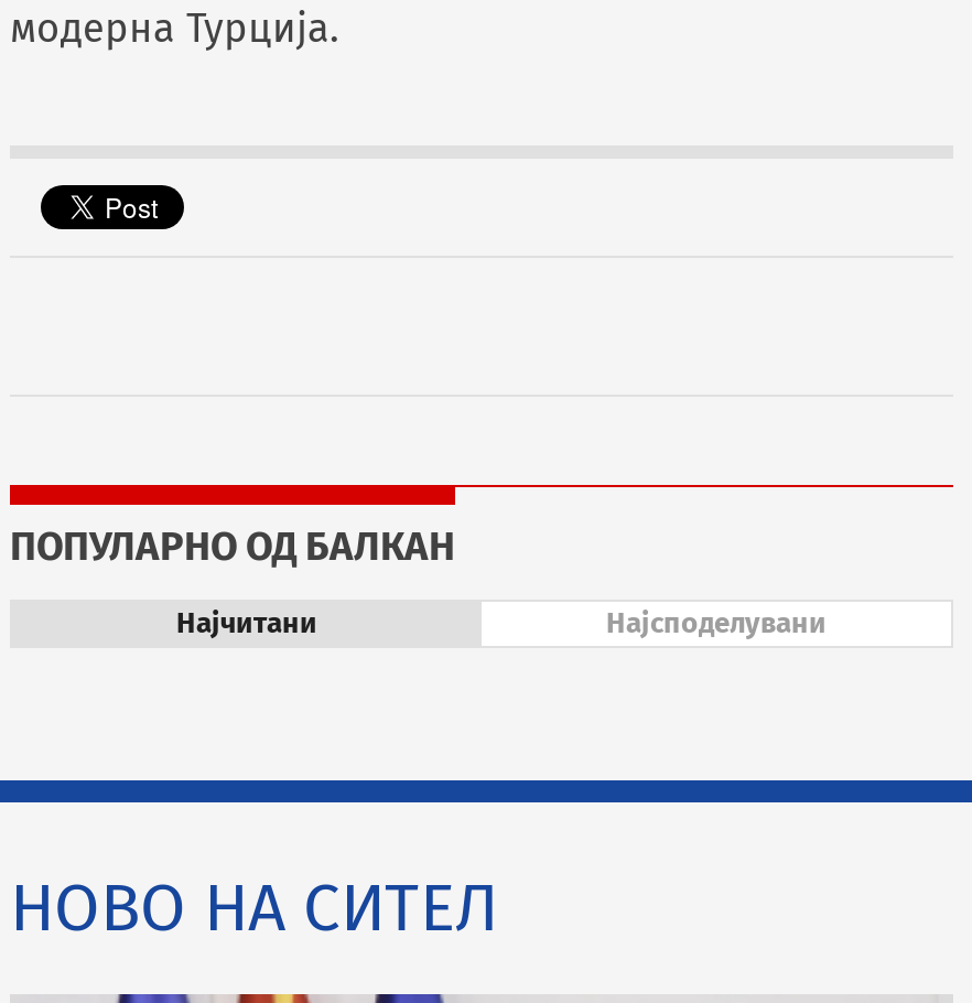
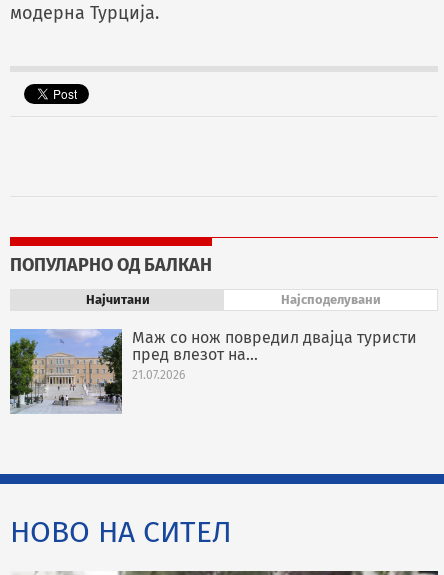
none -> [9,328,417,414] [image] | Маж со нож повредил двајца туристи | пред влезот на... | 21.07.2026

